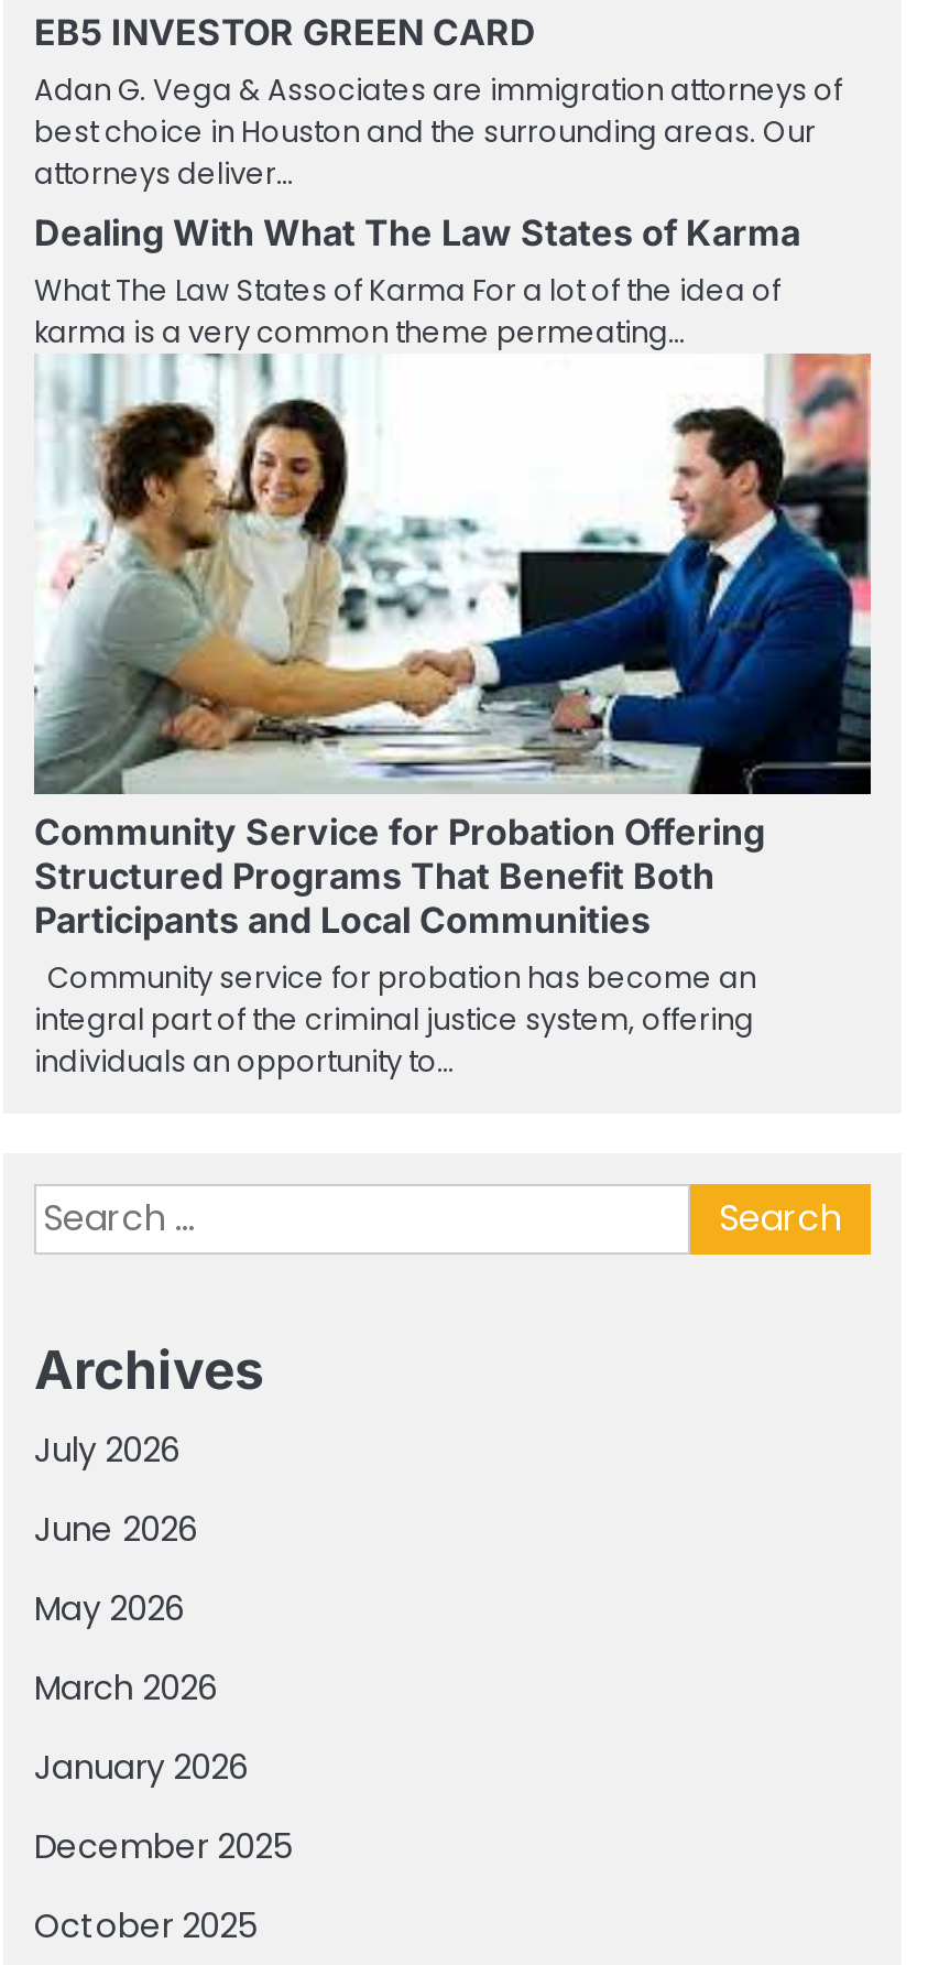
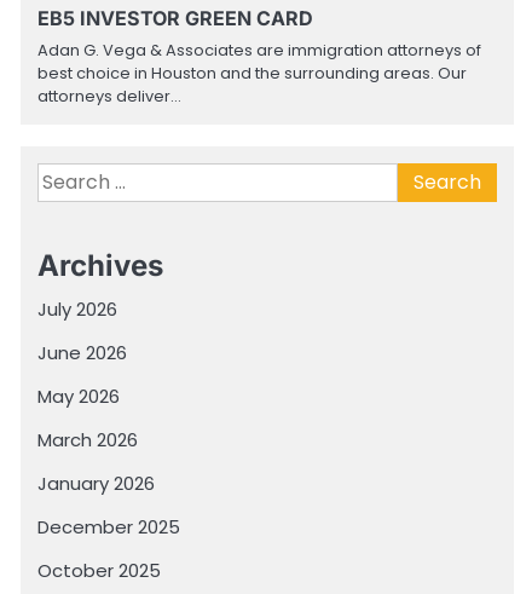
[32,210,873,797] [image] | Dealing With What The Law States of Karma | What The Law States of Karma For a lot of the idea of | karma is a very common theme permeating… -> none
[34,810,765,1083] Community Service for Probation Offering | Structured Programs That Benefit Both | Participants and Local Communities | Community service for probation has become an | integral part of the criminal justice system, offering | individuals an opportunity to… -> none

